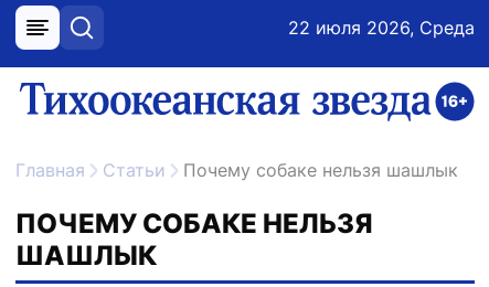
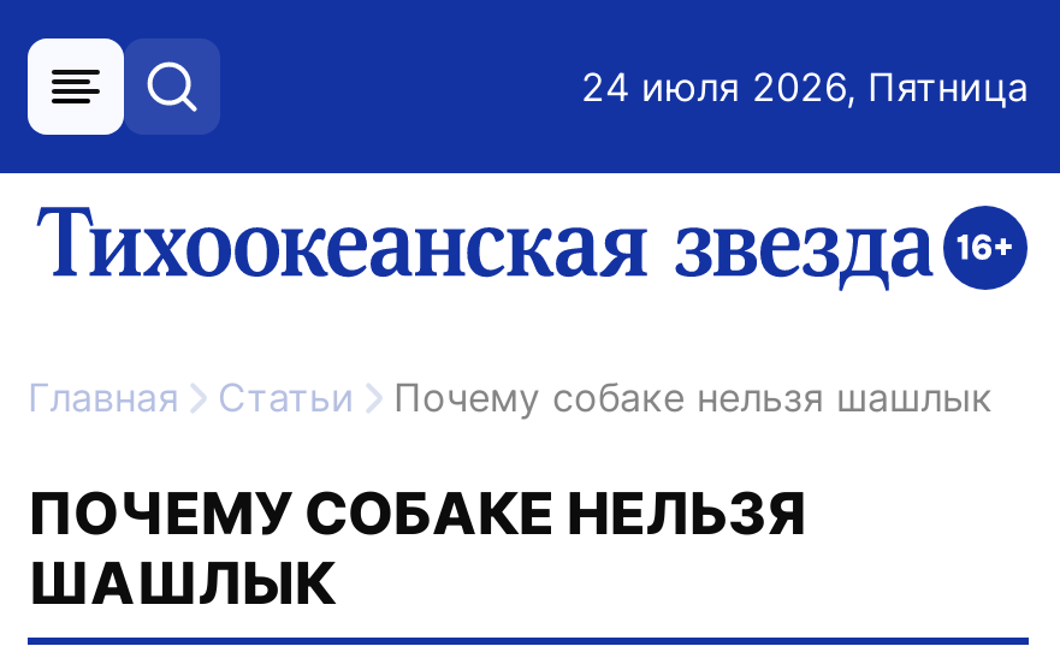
[288,17,475,39] 22 июля 2026, Среда -> [581,63,1029,111] 24 июля 2026, Пятница

